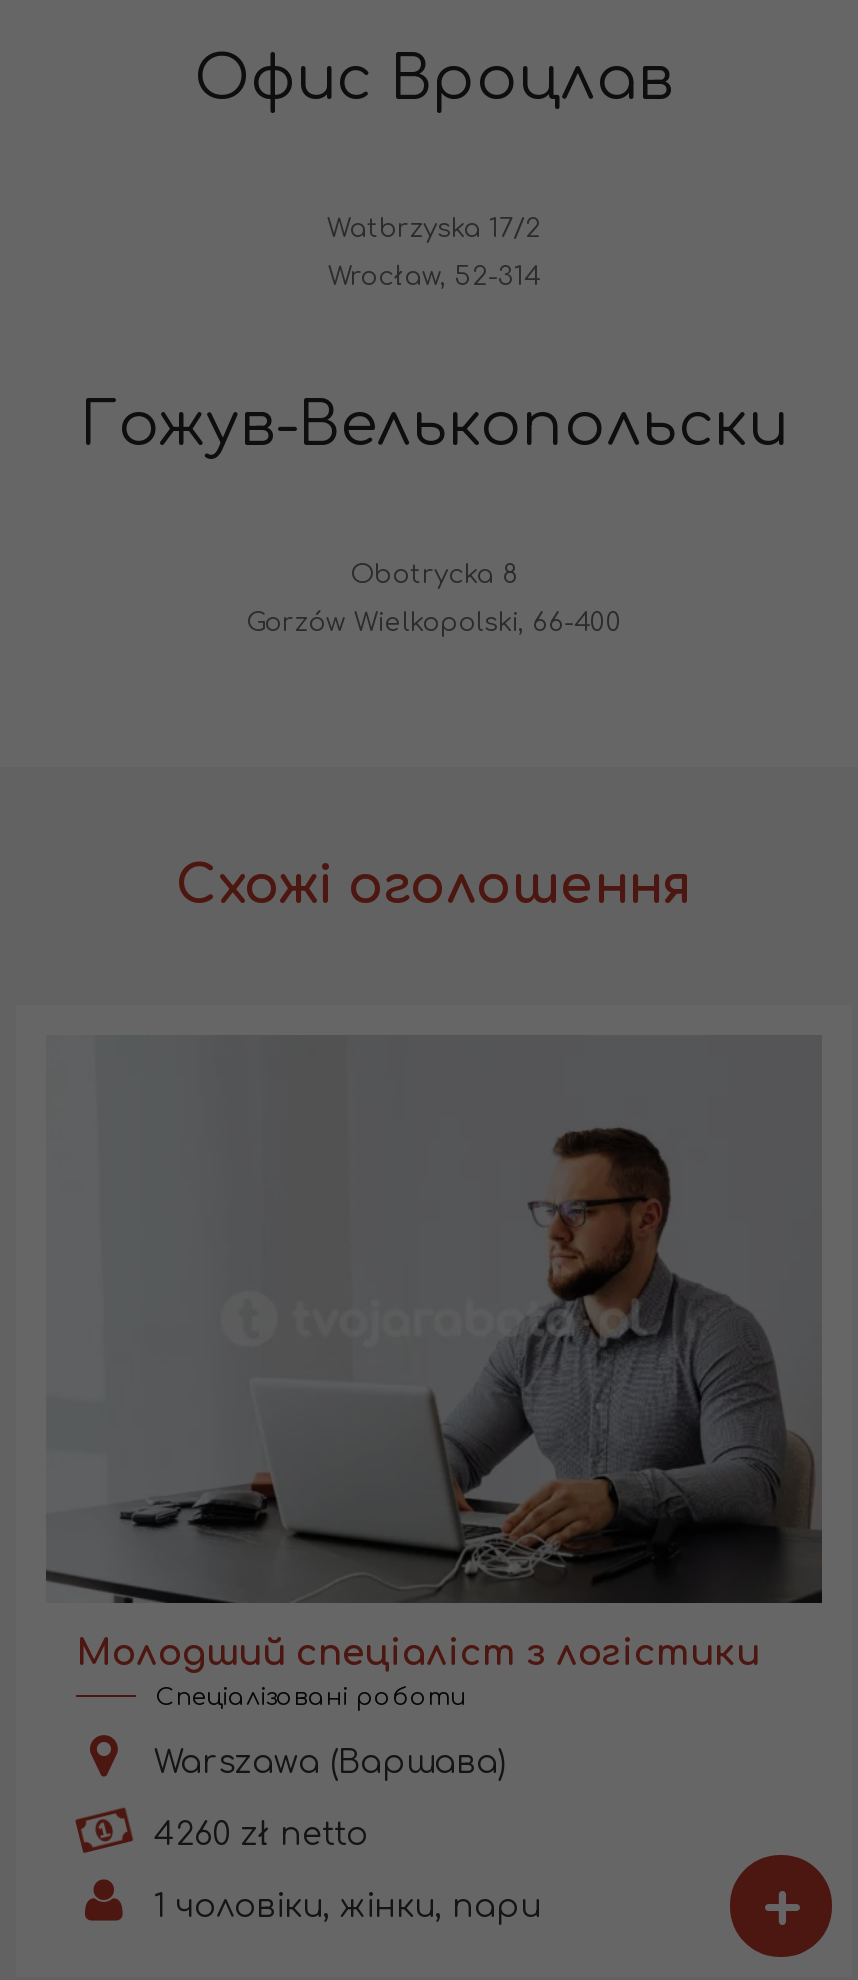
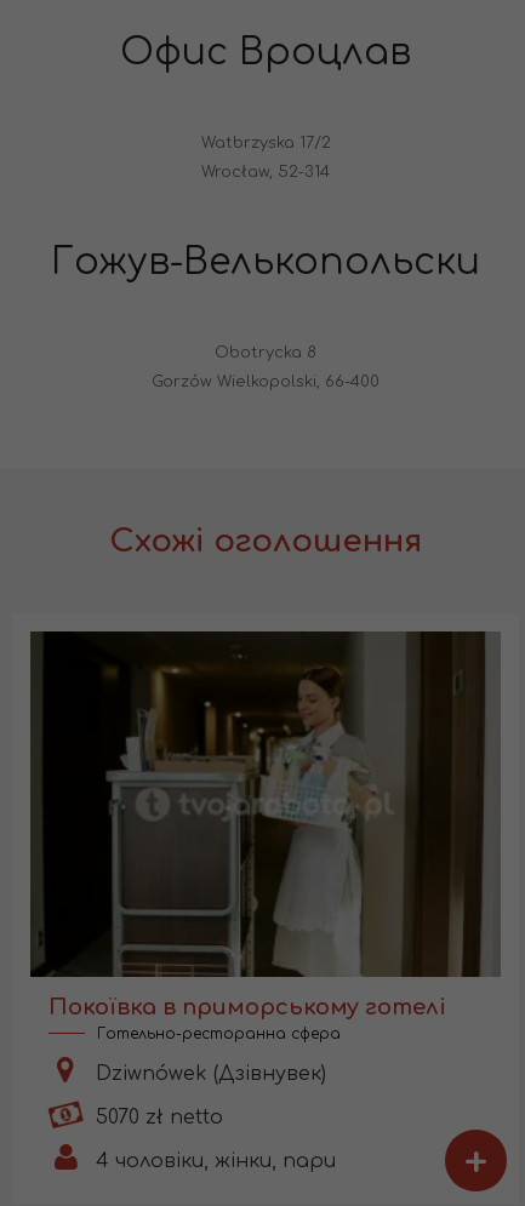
[46,1034,822,1712] [image] | Молодший спеціаліст з логістики | Спеціалізовані роботи -> [29,630,500,1042] [image] | Покоївка в приморському готелі | Готельно-ресторанна сфера
[144,1746,506,1782] Warszawa (Варшава) -> [90,1063,326,1085] Dziwnówek (Дзівнувек)
[144,1818,368,1854] 4260 zł netto -> [90,1106,223,1128] 5070 zł netto
[144,1890,540,1926] 1 чоловіки, жінки, пари -> [90,1150,336,1172] 4 чоловіки, жінки, пари

